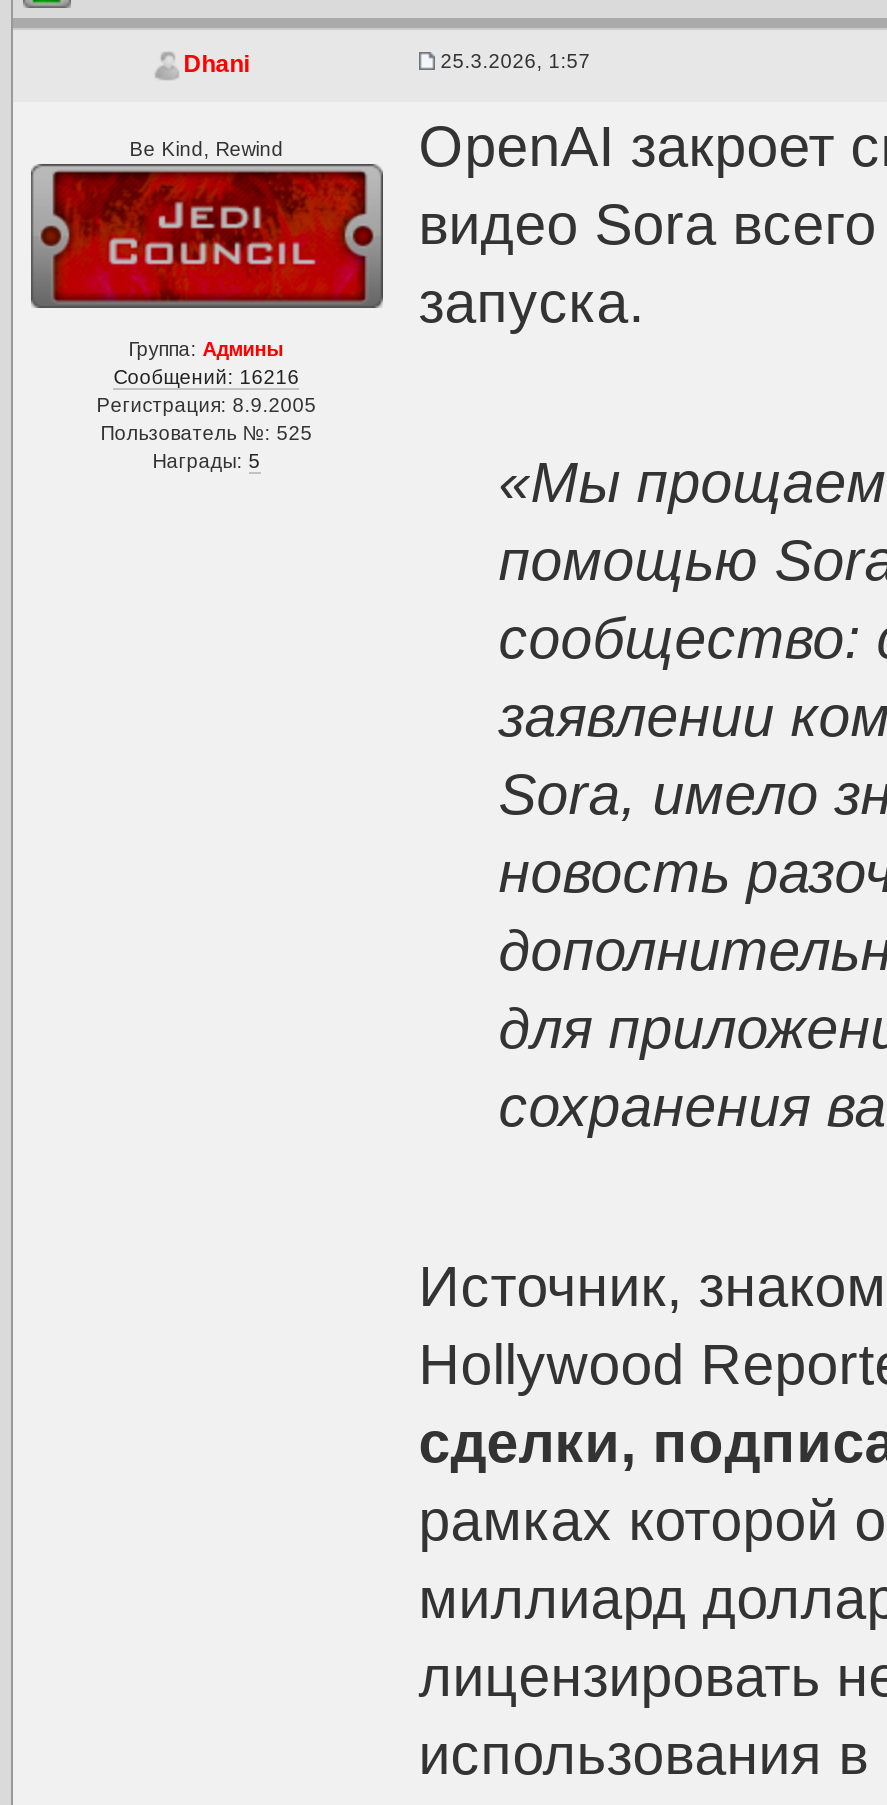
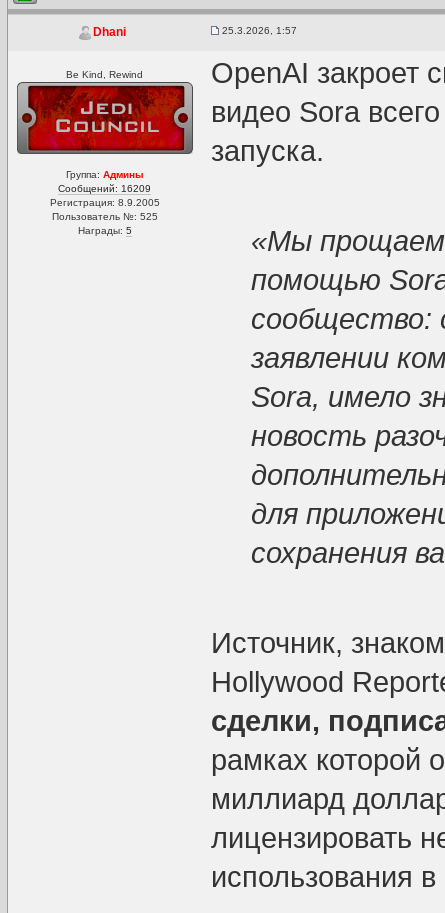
[114,366,300,388] Сообщений: 16216 -> [58,183,151,194] Сообщений: 16209

